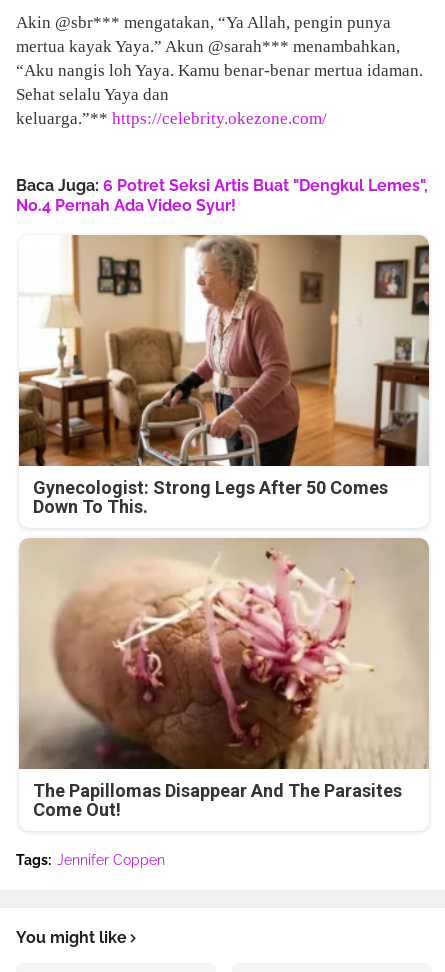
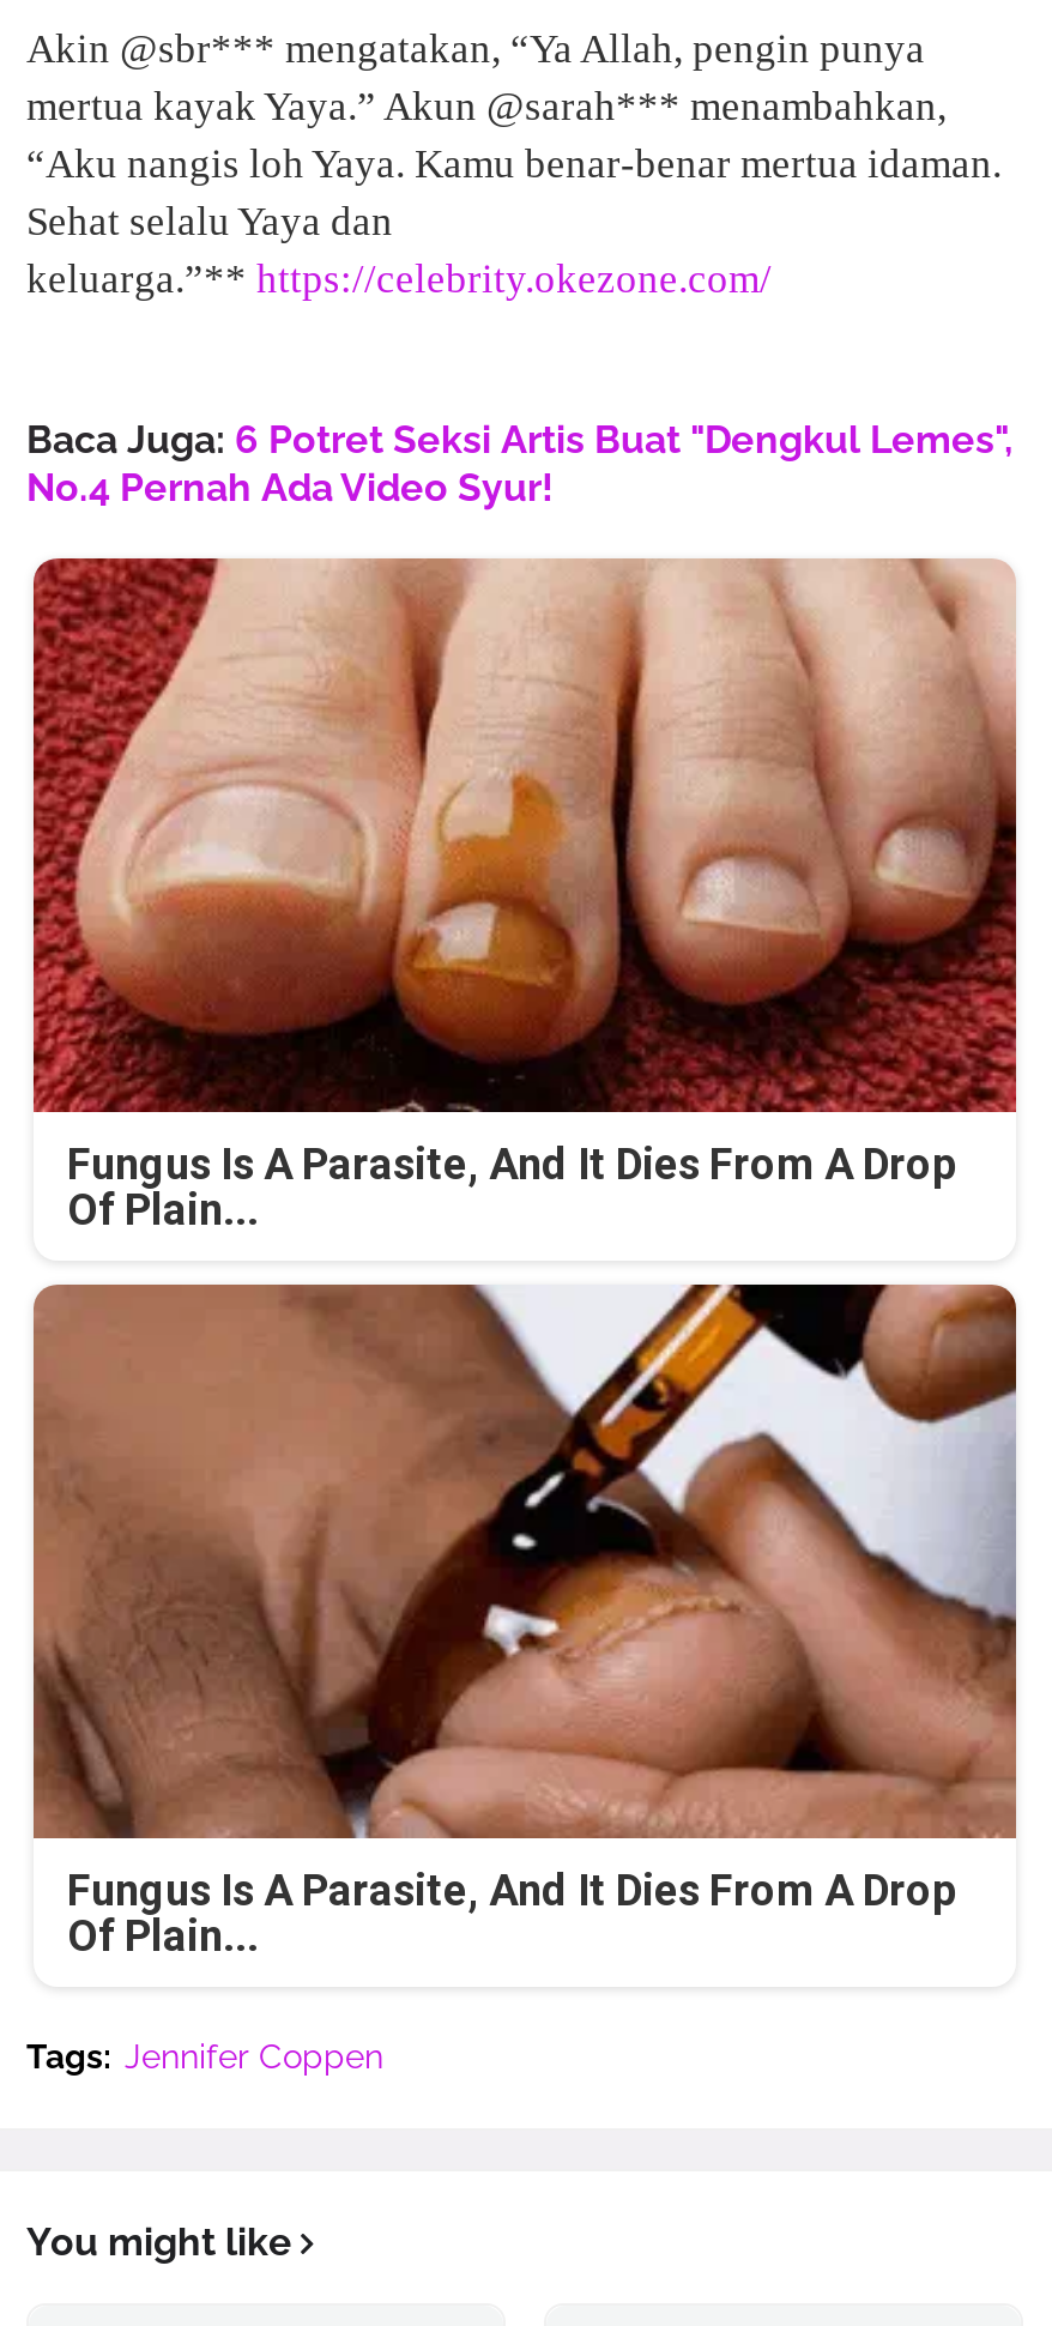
[18,234,430,517] [image] | Gynecologist: Strong Legs After 50 Comes | Down To This. -> [31,556,1018,1234] [image] | Fungus Is A Parasite, And It Dies From A Drop | Of Plain...
[19,537,429,820] [image] | The Papillomas Disappear And The Parasites | Come Out! -> [34,1282,1016,1960] [image] | Fungus Is A Parasite, And It Dies From A Drop | Of Plain...

